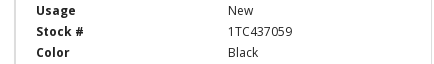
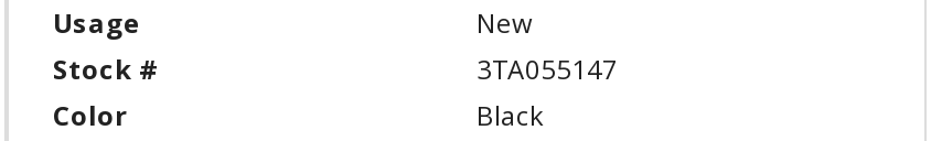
[228,23,292,40] 1TC437059 -> [477,51,618,88] 3TA055147

